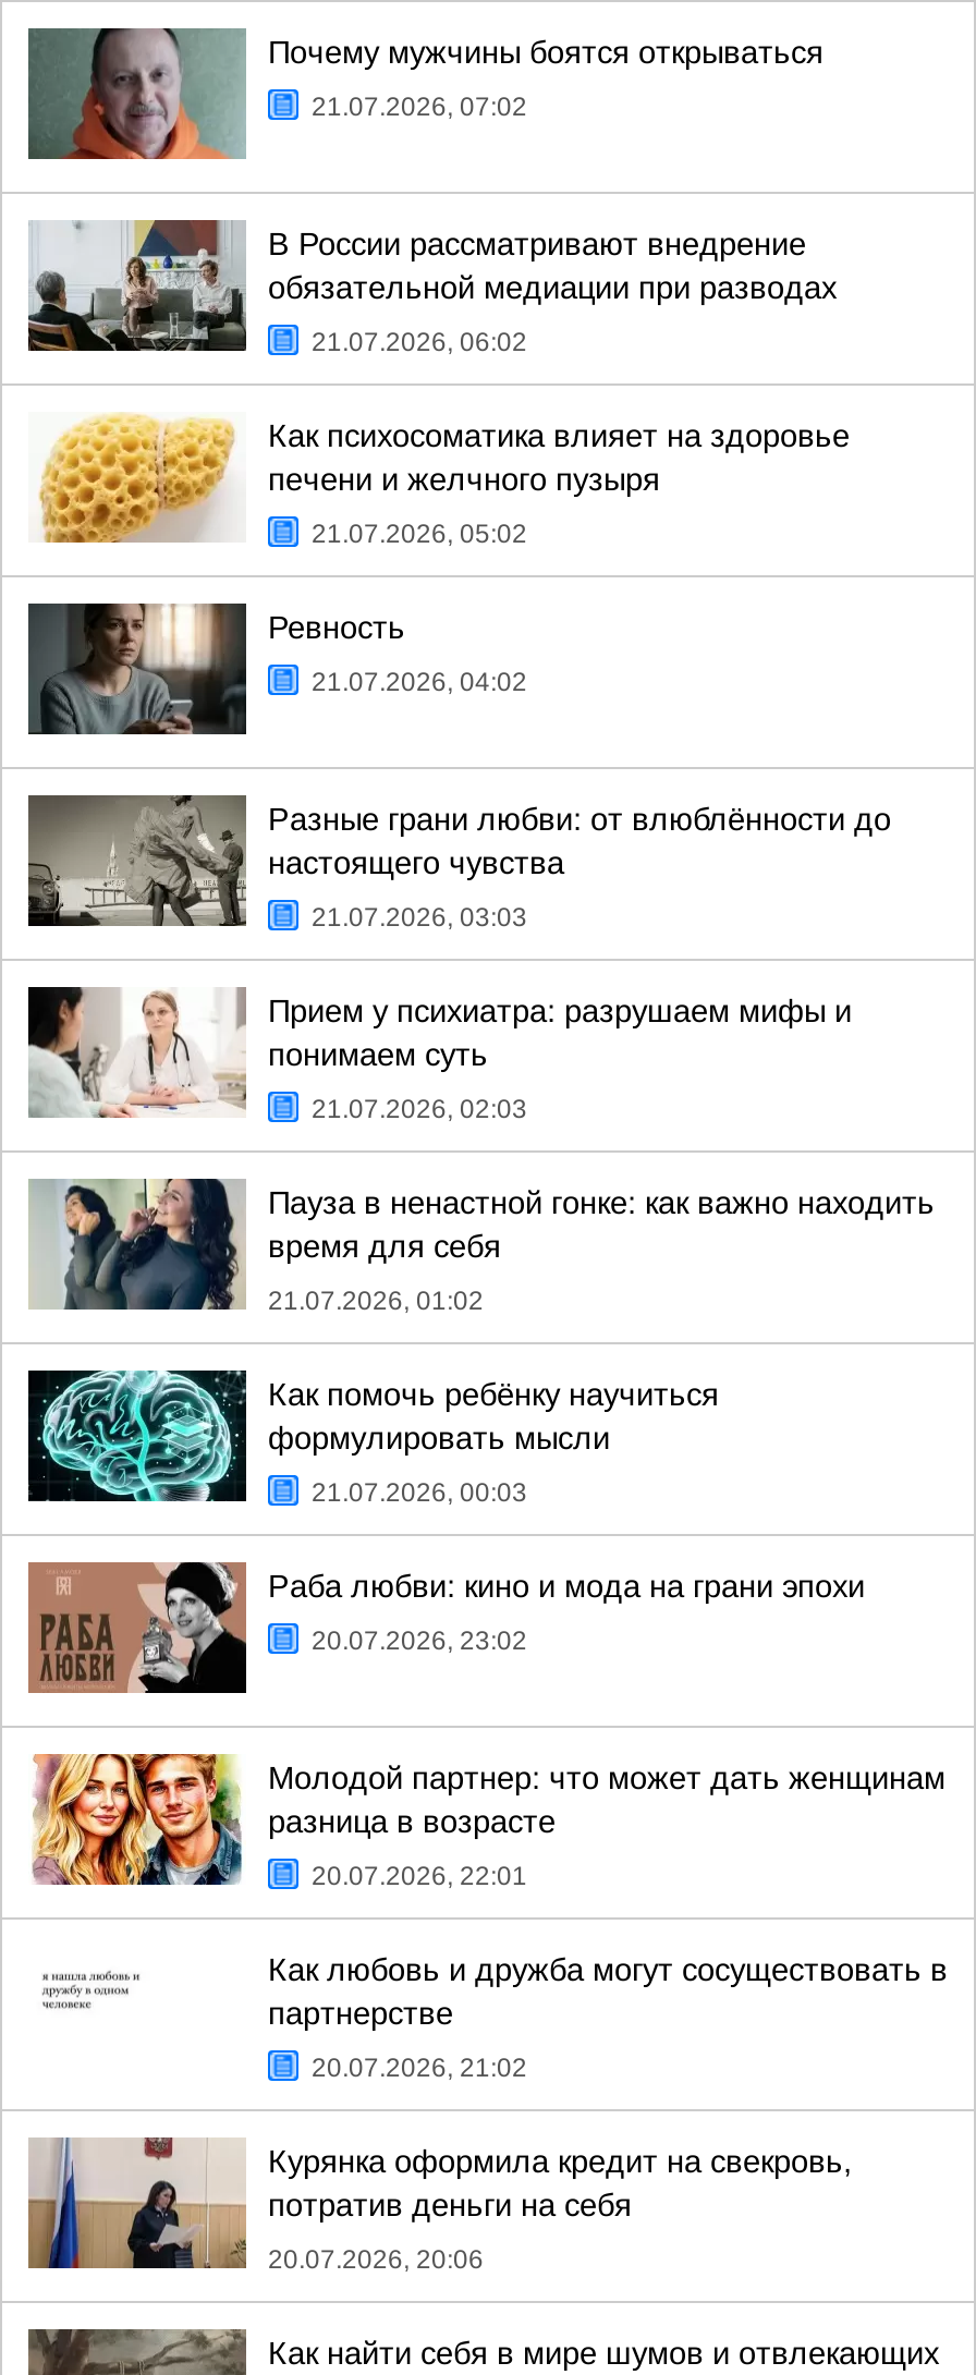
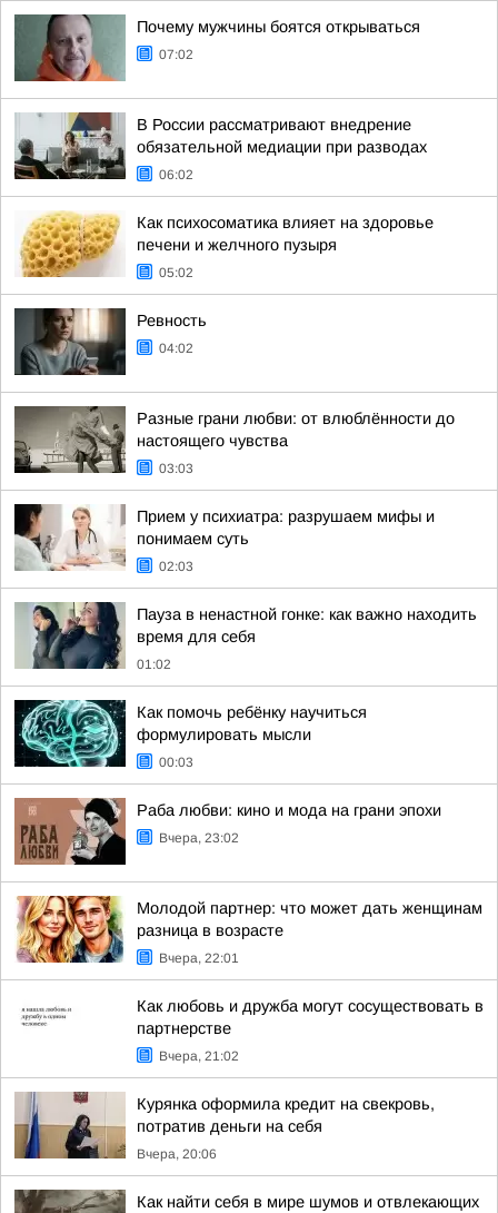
[312,92,527,122] 21.07.2026, 07:02 -> [159,47,193,62] 07:02
[312,327,527,357] 21.07.2026, 06:02 -> [159,167,193,183] 06:02
[312,519,527,549] 21.07.2026, 05:02 -> [159,265,193,280] 05:02
[312,667,527,697] 21.07.2026, 04:02 -> [159,341,193,356] 04:02
[312,902,527,933] 21.07.2026, 03:03 -> [159,461,193,476] 03:03
[312,1094,527,1124] 21.07.2026, 02:03 -> [159,559,193,574] 02:03
[268,1286,484,1316] 21.07.2026, 01:02 -> [137,657,171,672] 01:02
[312,1477,527,1508] 21.07.2026, 00:03 -> [159,755,193,770] 00:03
[312,1625,527,1656] 20.07.2026, 23:02 -> [159,830,239,846] Вчера, 23:02
[312,1861,527,1891] 20.07.2026, 22:01 -> [159,950,239,966] Вчера, 22:01
[312,2053,527,2083] 20.07.2026, 21:02 -> [159,1048,239,1064] Вчера, 21:02
[268,2244,484,2275] 20.07.2026, 20:06 -> [137,1146,217,1162] Вчера, 20:06

